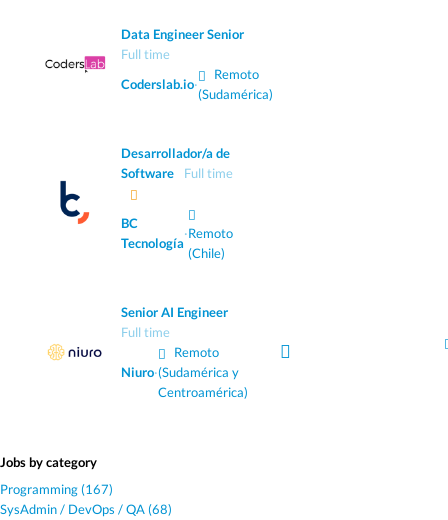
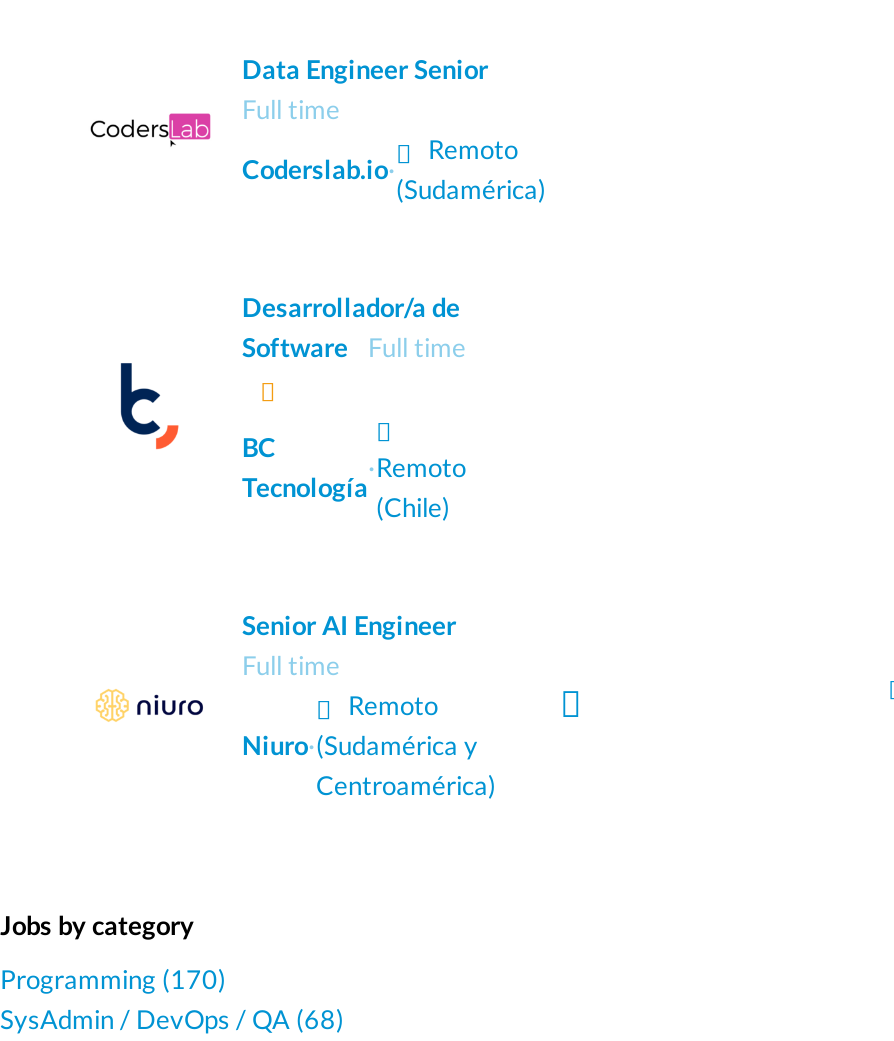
[0,481,113,497] Programming (167) -> [0,964,226,996] Programming (170)

